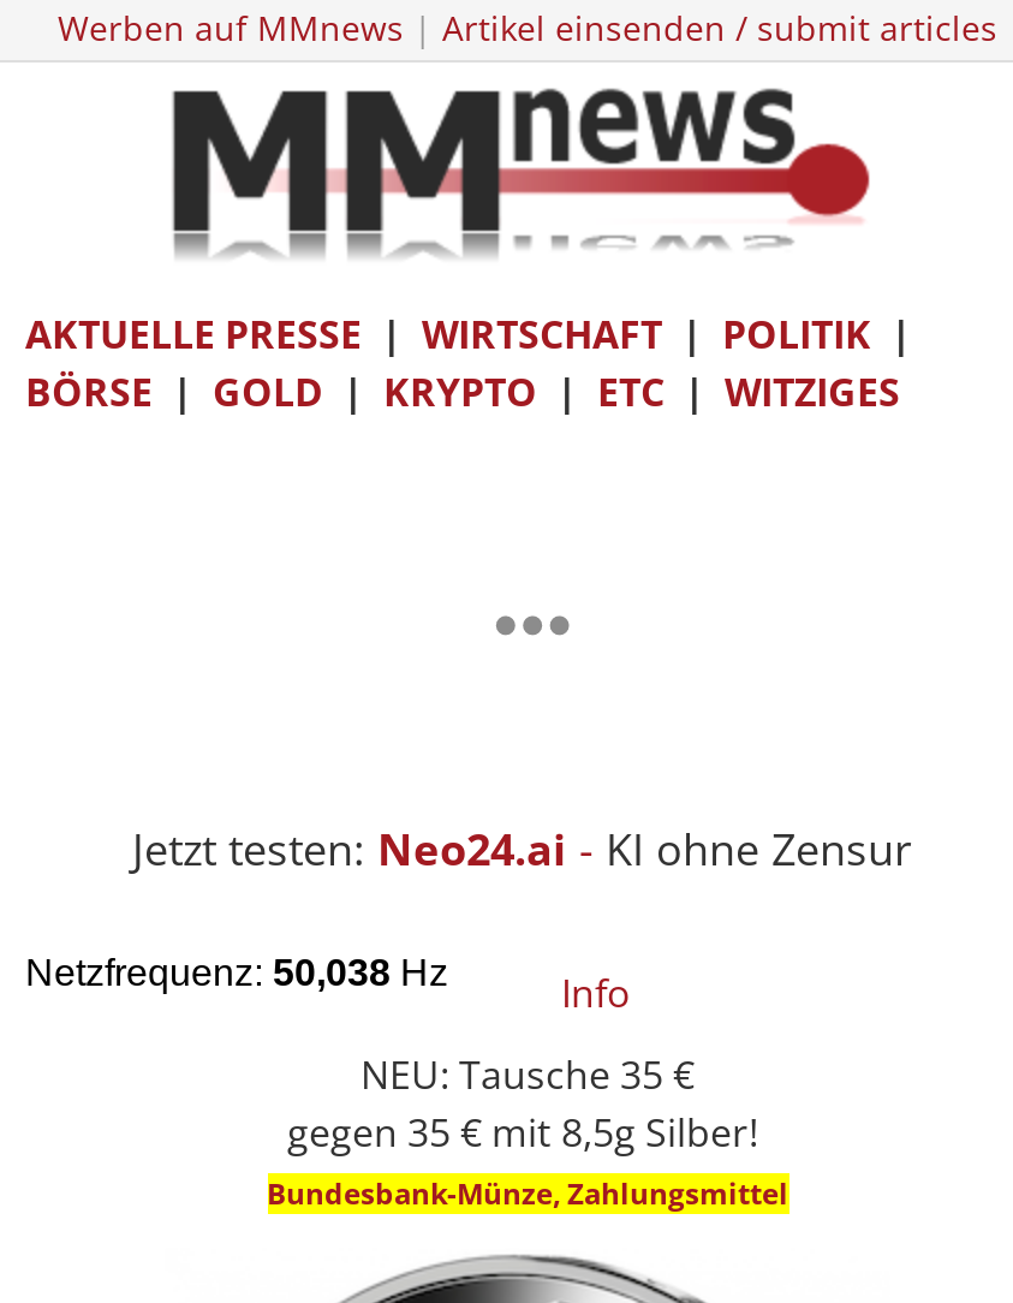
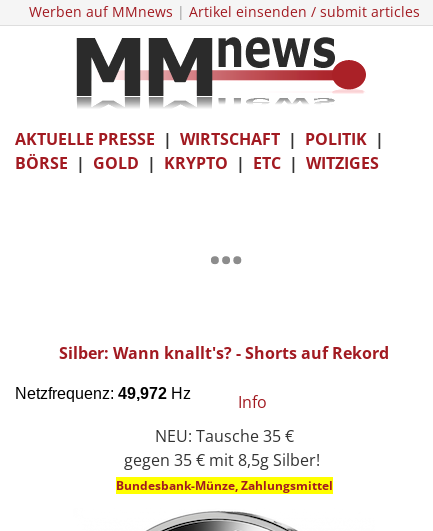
[132,820,923,877] Jetzt testen: Neo24.ai - KI ohne Zensur -> [59,342,389,364] Silber: Wann knallt's? - Shorts auf Rekord

